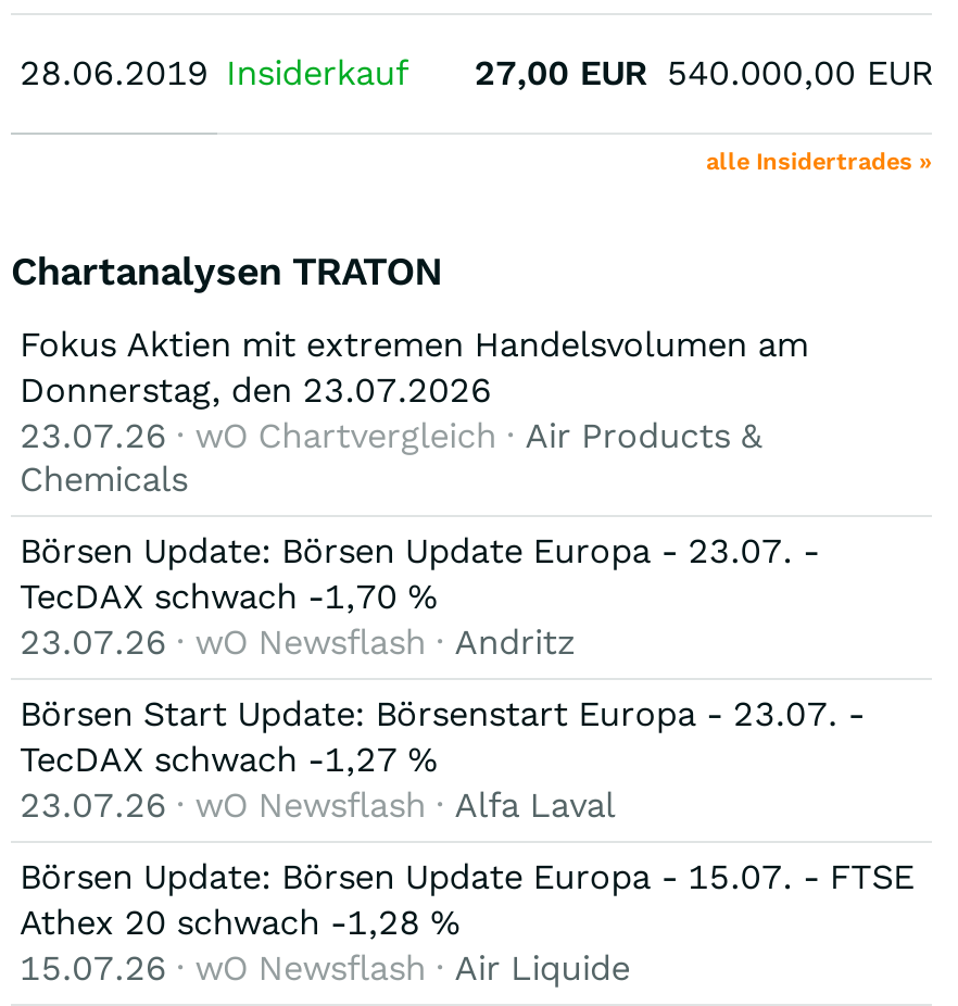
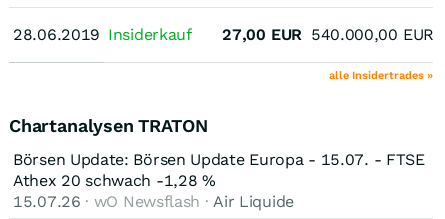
[20,323,865,825] Fokus Aktien mit extremen Handelsvolumen am | Donnerstag, den 23.07.2026 | 23.07.26 · wO Chartvergleich · Air Products & | Chemicals | Börsen Update: Börsen Update Europa - 23.07. - | TecDAX schwach -1,70 % | 23.07.26 · wO Newsflash · Andritz | Börsen Start Update: Börsenstart Europa - 23.07. - | TecDAX schwach -1,27 % | 23.07.26 · wO Newsflash · Alfa Laval -> none

